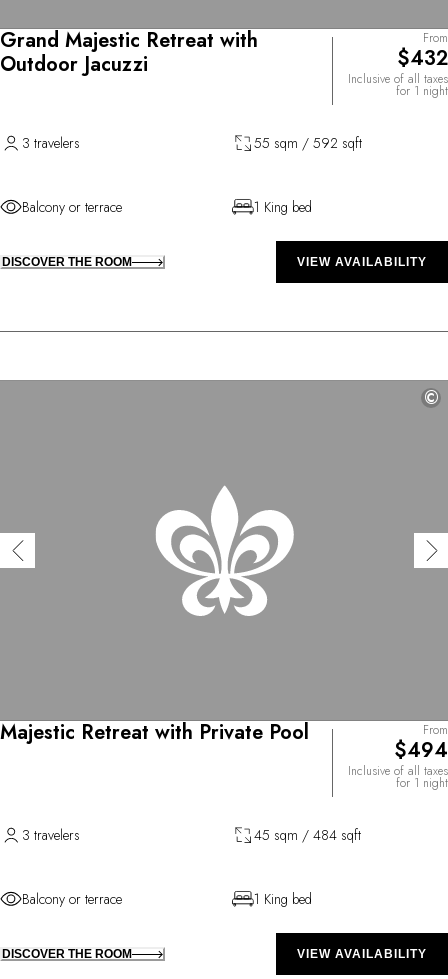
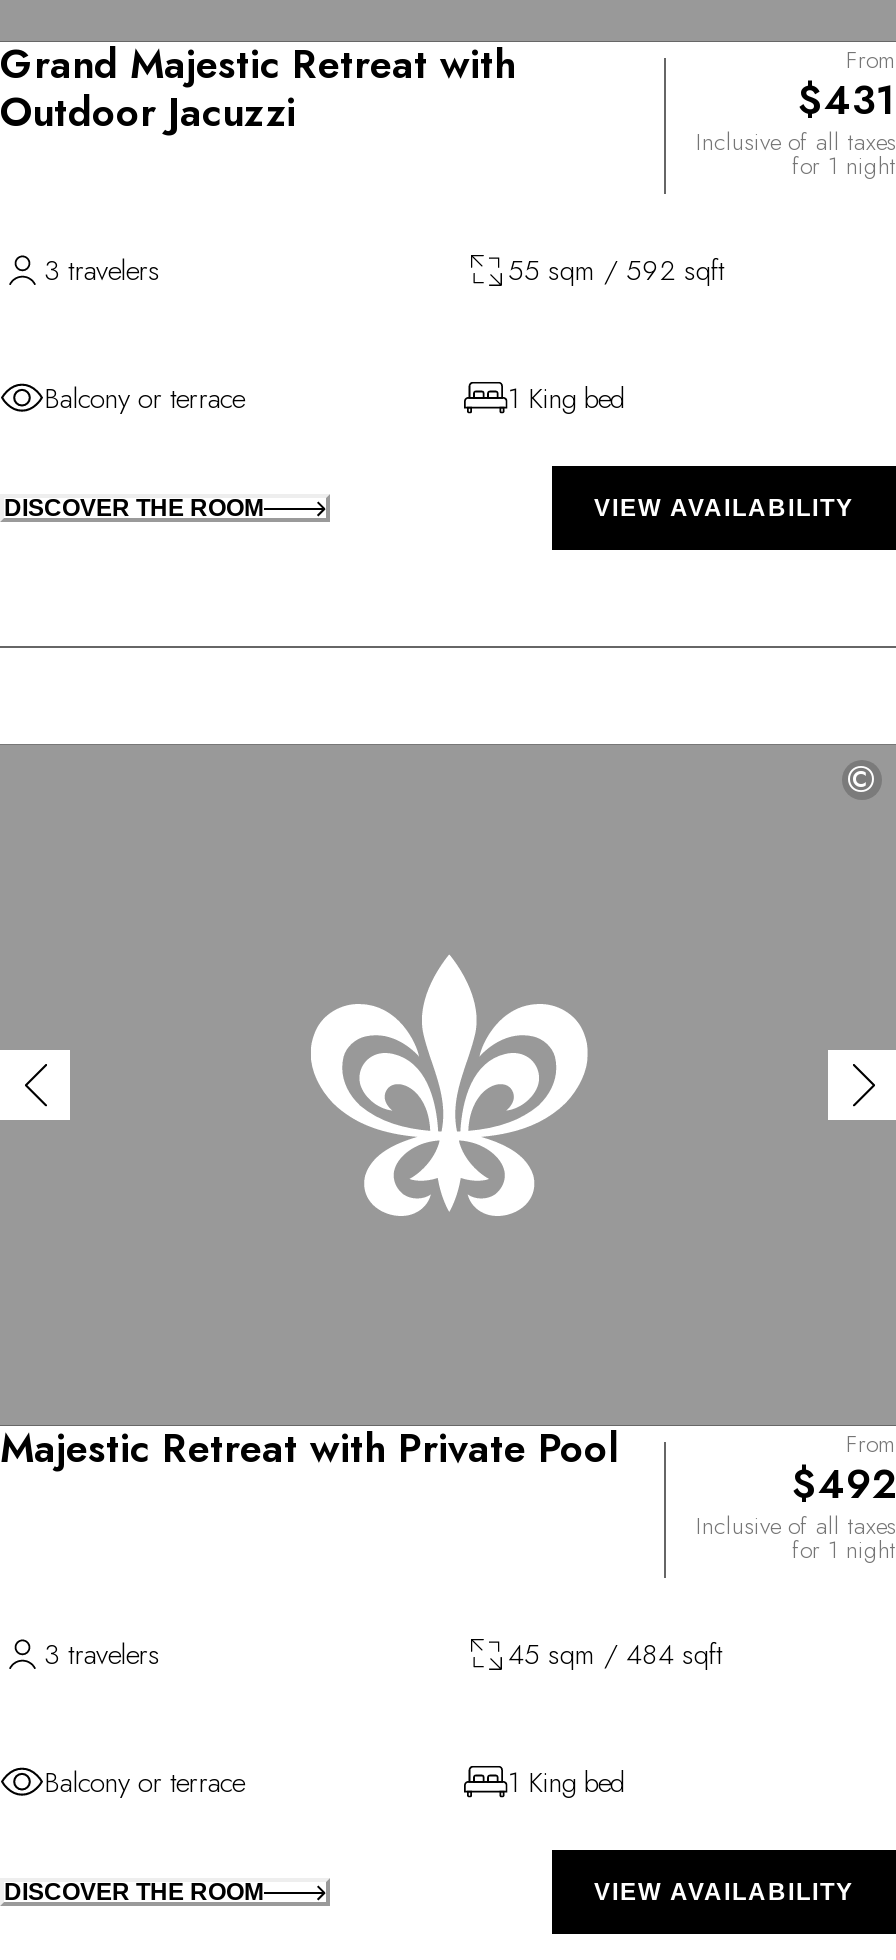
[397,44,448,73] $432 -> [798,72,896,130] $431
[394,736,448,765] $494 -> [792,1456,896,1514] $492

